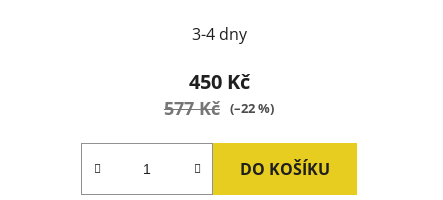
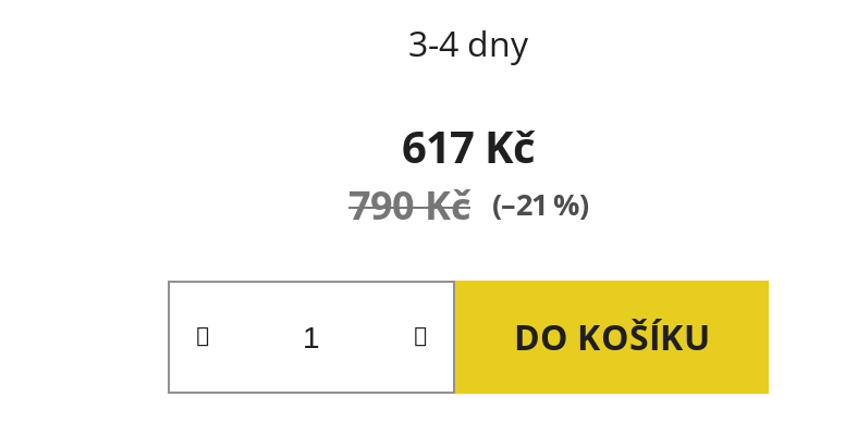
[188,67,249,94] 450 Kč -> [402,116,535,175] 617 Kč
[164,95,274,119] 577 Kč (–22 %) -> [348,177,588,229] 790 Kč (–21 %)

